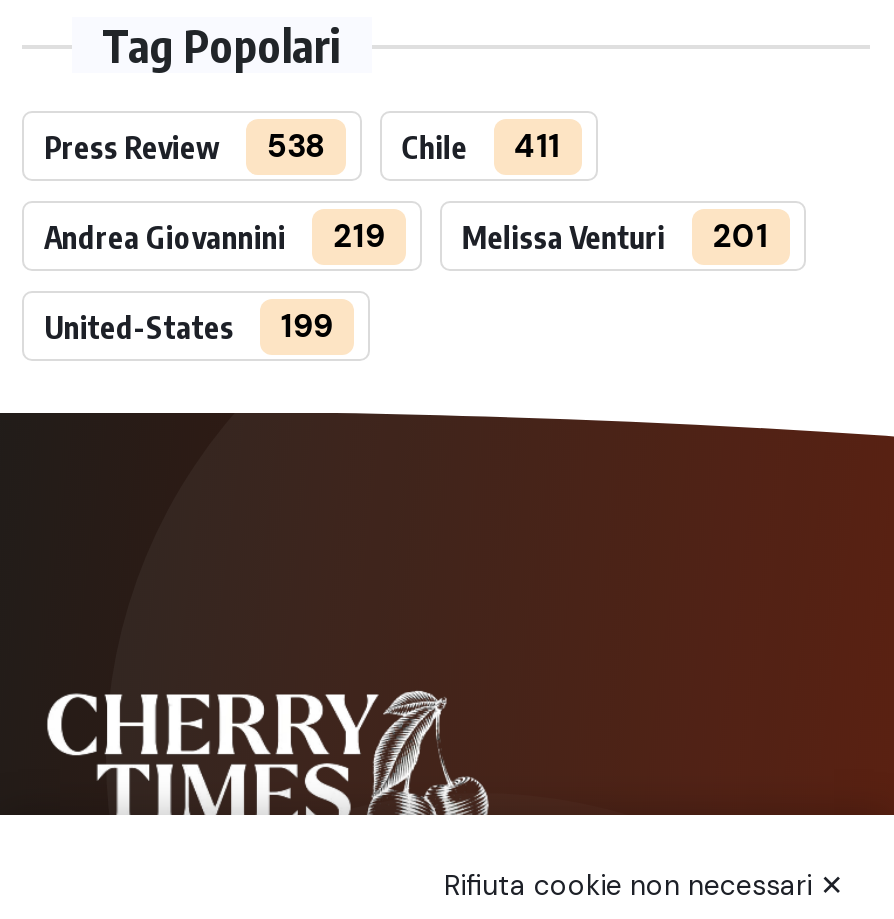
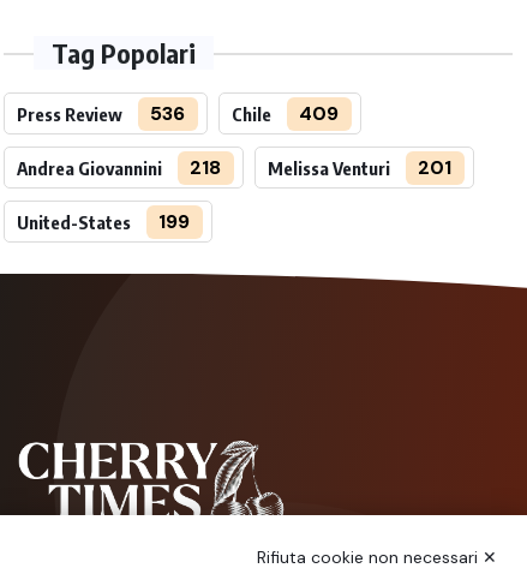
[44,125,325,167] Press Review 538 -> [17,101,185,126] Press Review 536
[402,125,560,167] Chile 411 -> [231,101,339,126] Chile 409
[44,215,385,257] Andrea Giovannini 219 -> [17,155,221,180] Andrea Giovannini 218

